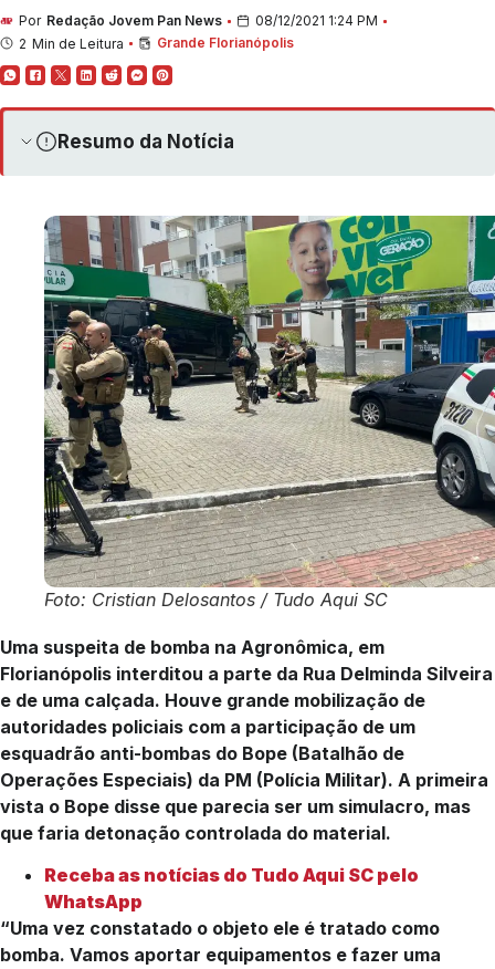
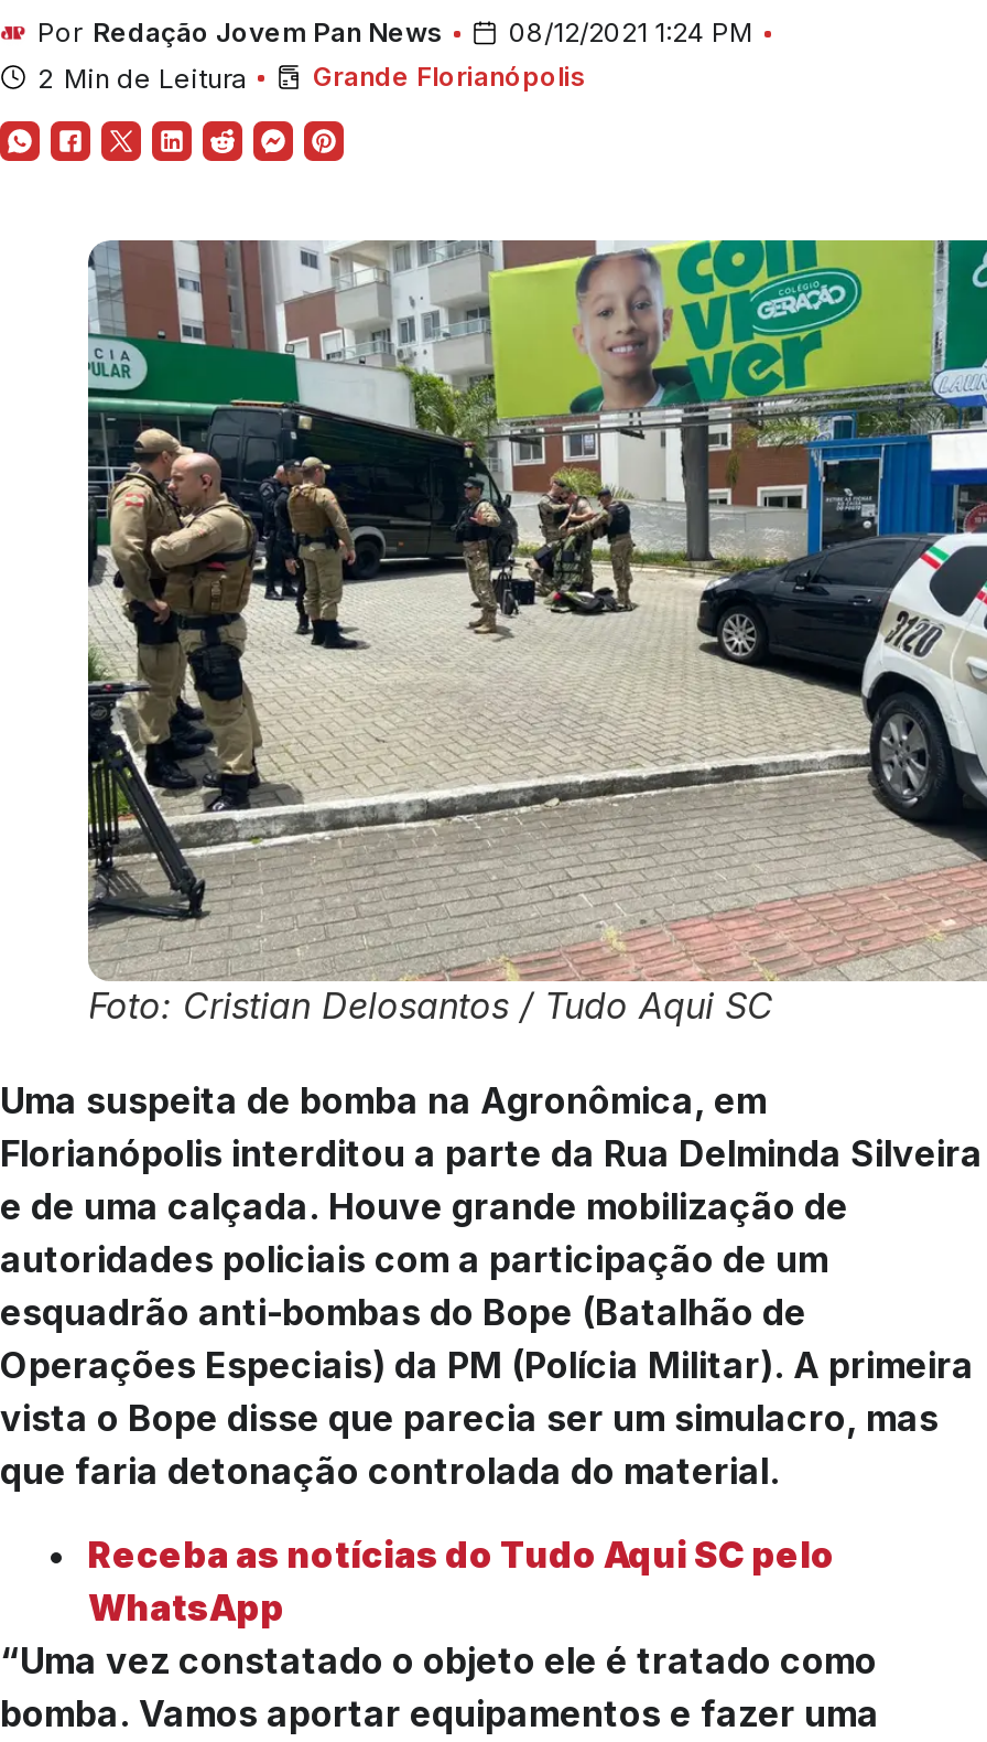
[57,131,234,153] Resumo da Notícia -> none

